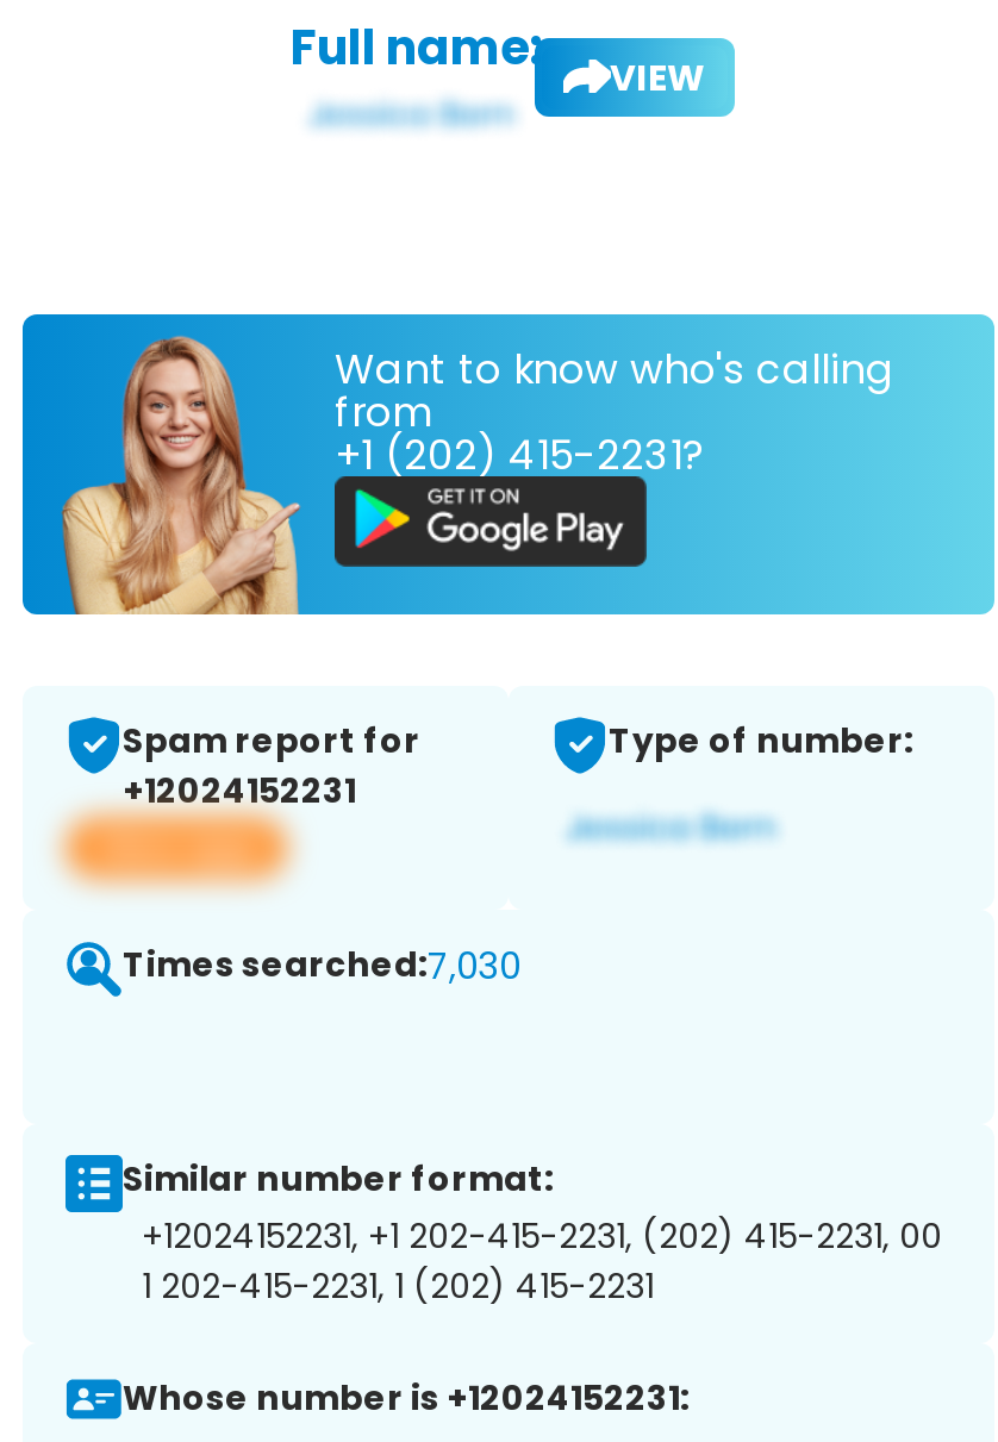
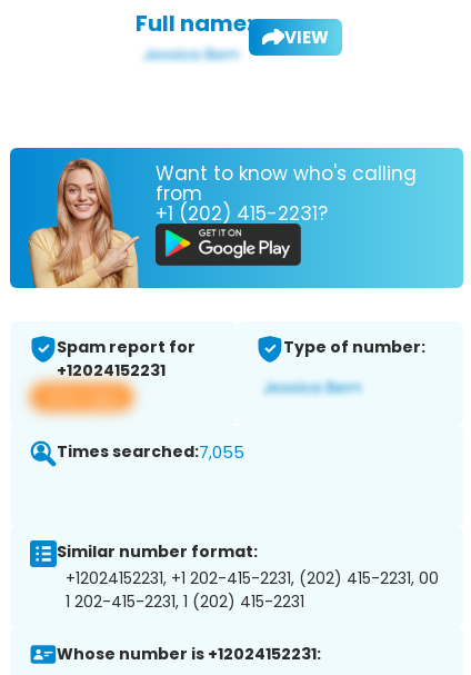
[123,941,520,991] Times searched:7,030 -> [57,440,244,464] Times searched:7,055

